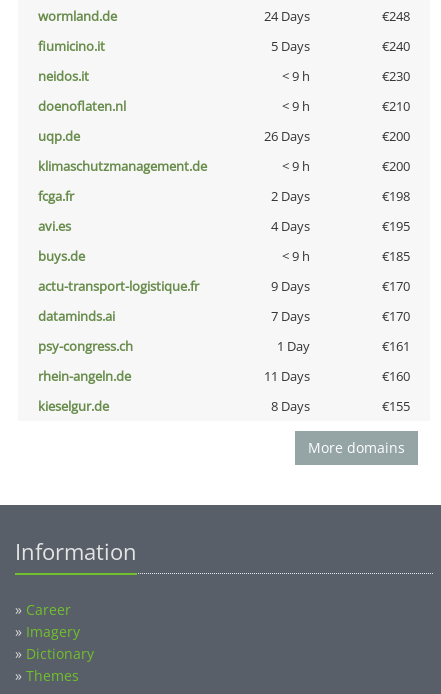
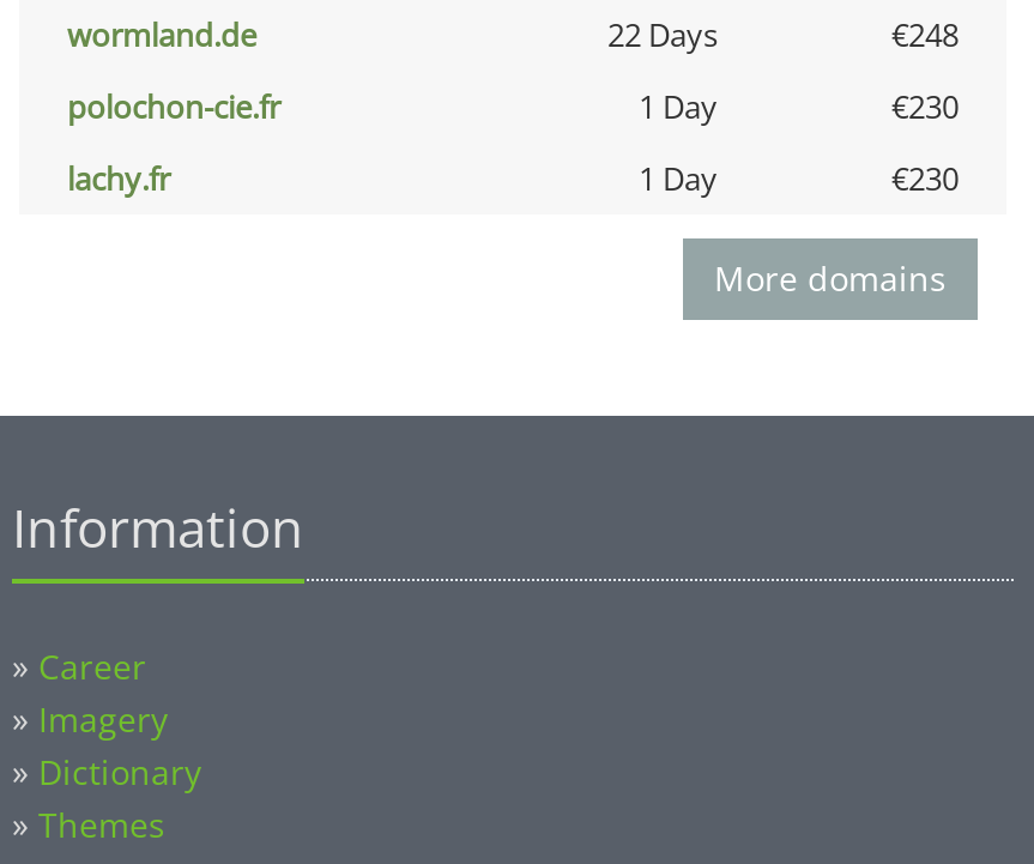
[263,6,309,24] 24 Days -> [607,12,718,55] 22 Days
[38,36,410,84] fiumicino.it | 5 Days | €240 | neidos.it | < 9 h -> [67,84,718,127] polochon-cie.fr | 1 Day
[38,96,410,354] doenoflaten.nl | < 9 h | €210 | uqp.de | 26 Days | €200 | klimaschutzmanagement.de | < 9 h | €200 | fcga.fr | 2 Days | €198 | avi.es | 4 Days | €195 | buys.de | < 9 h | €185 | actu-transport-logistique.fr | 9 Days | €170 | dataminds.ai | 7 Days | €170 | psy-congress.ch -> [67,156,170,199] lachy.fr
[38,336,410,414] €161 | rhein-angeln.de | 11 Days | €160 | kieselgur.de | 8 Days | €155 -> [891,156,959,199] €230

